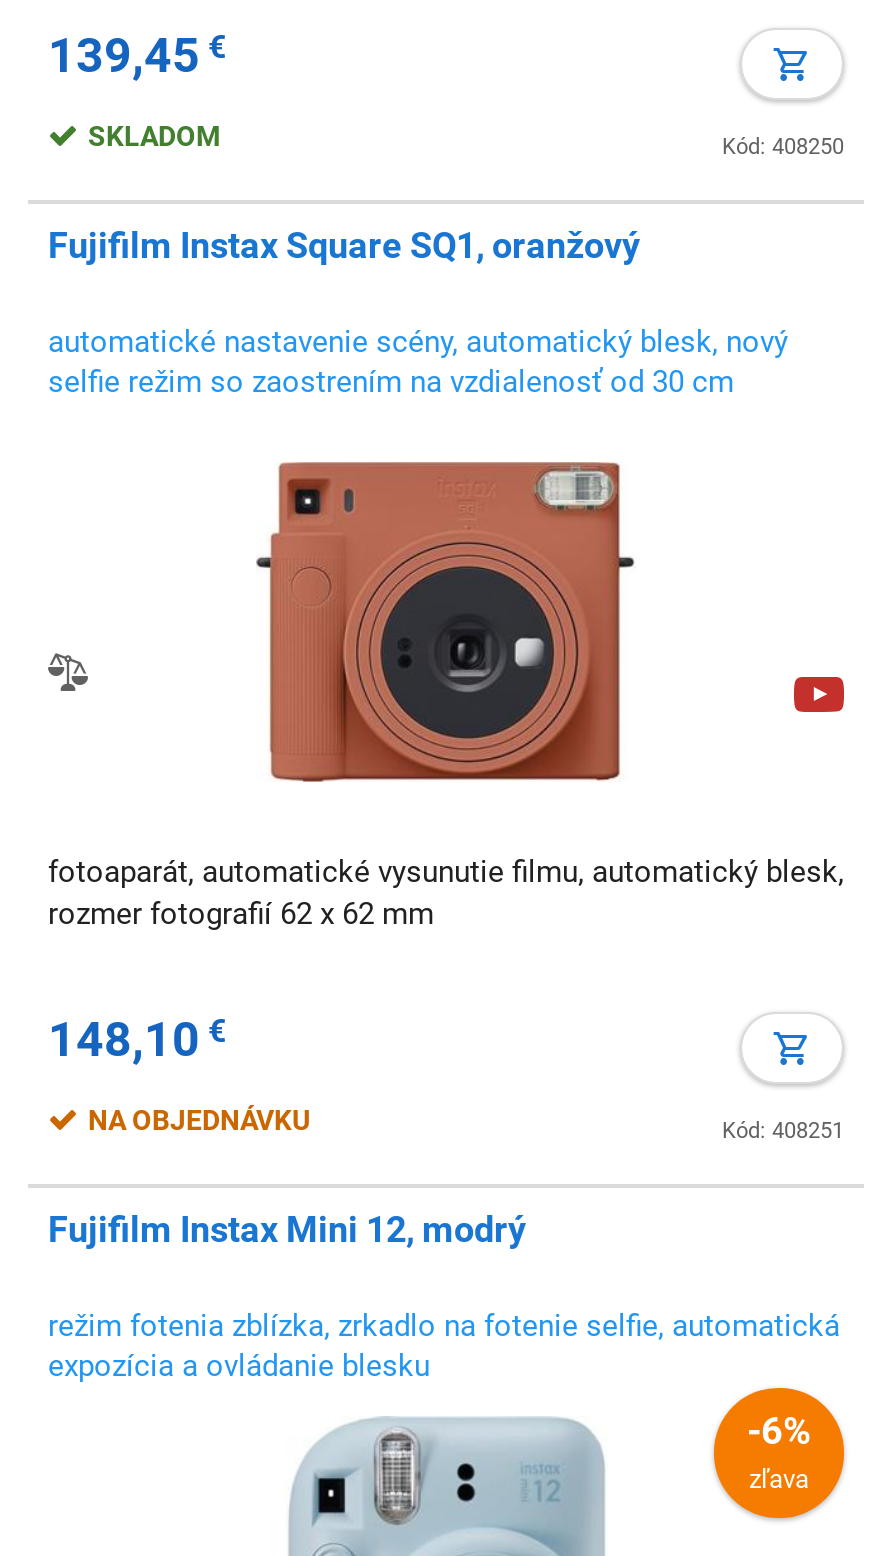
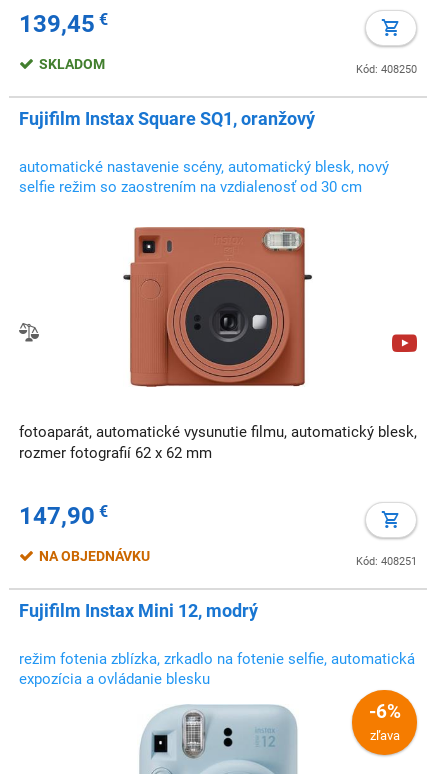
[48,1012,226,1068] 148,10 € -> [19,502,108,530] 147,90 €

